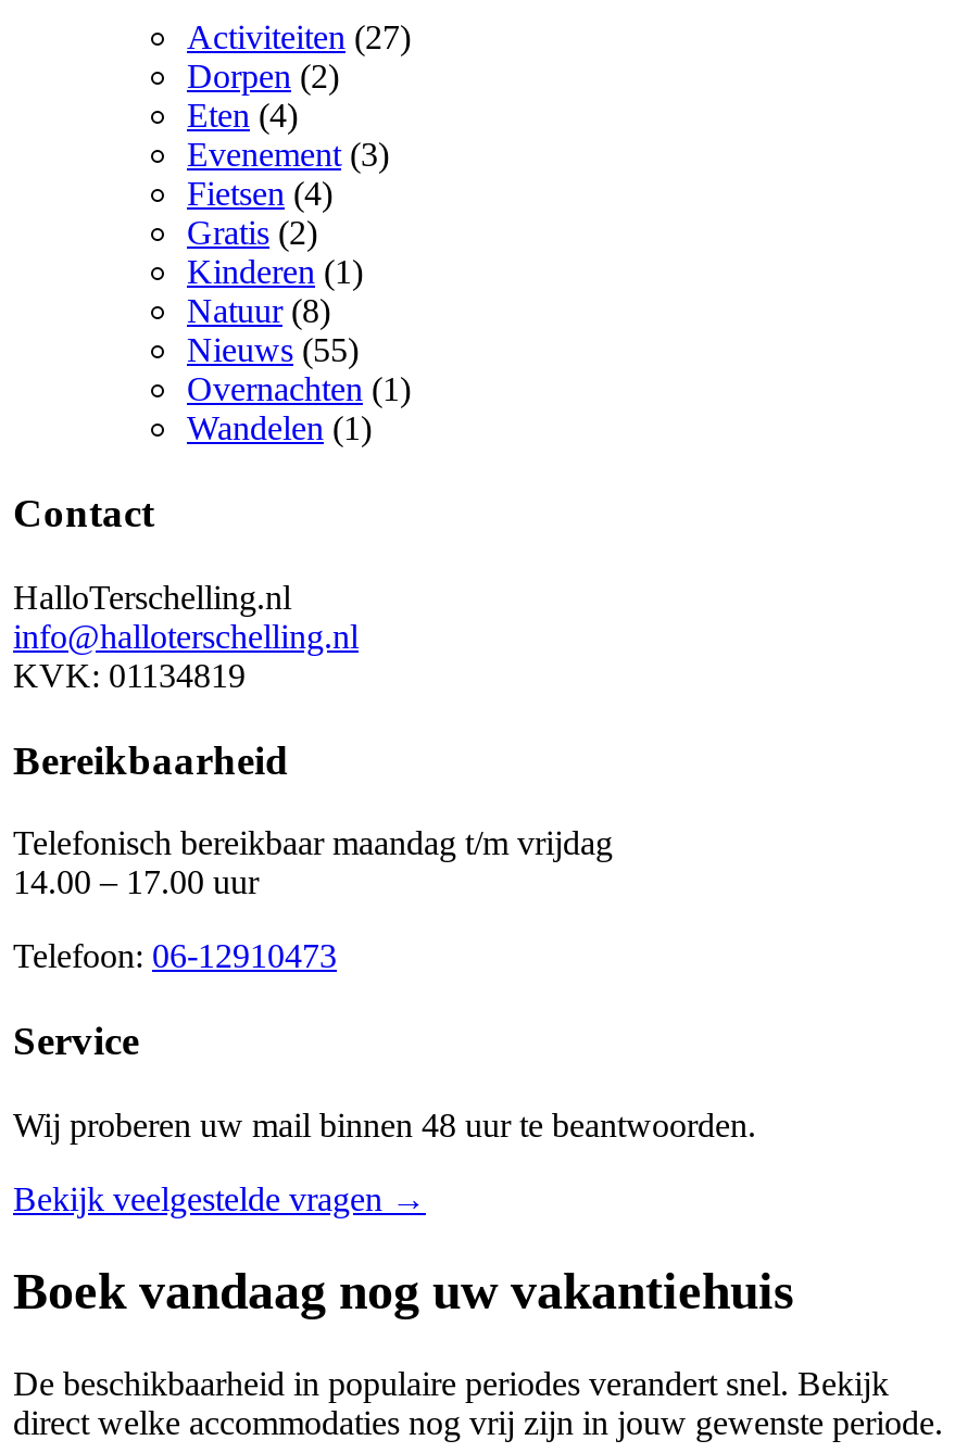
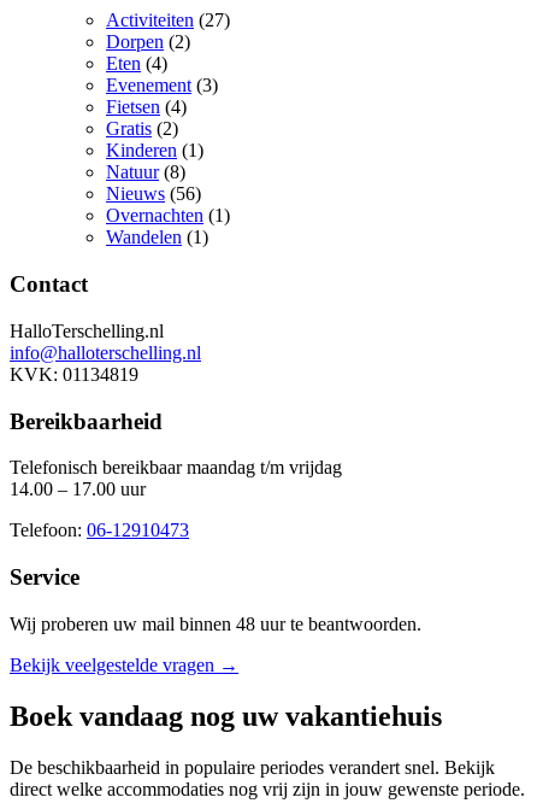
[187,332,359,369] Nieuws (55) -> [106,184,201,204] Nieuws (56)

